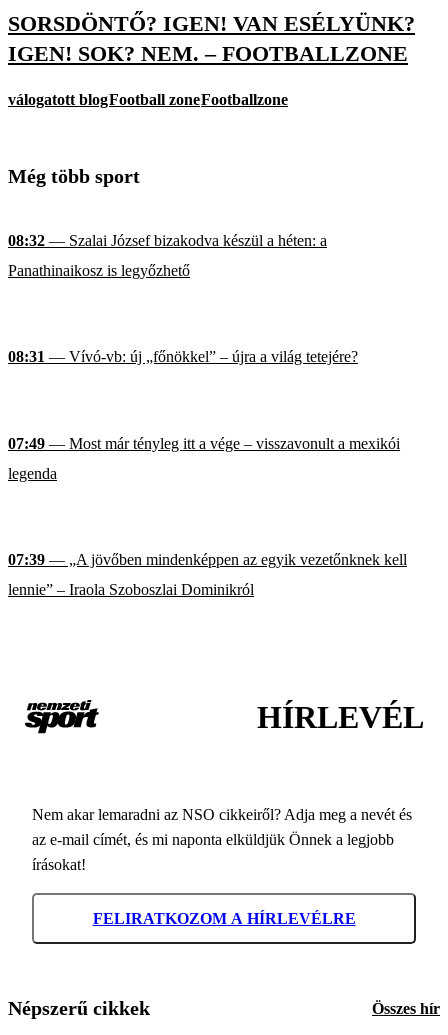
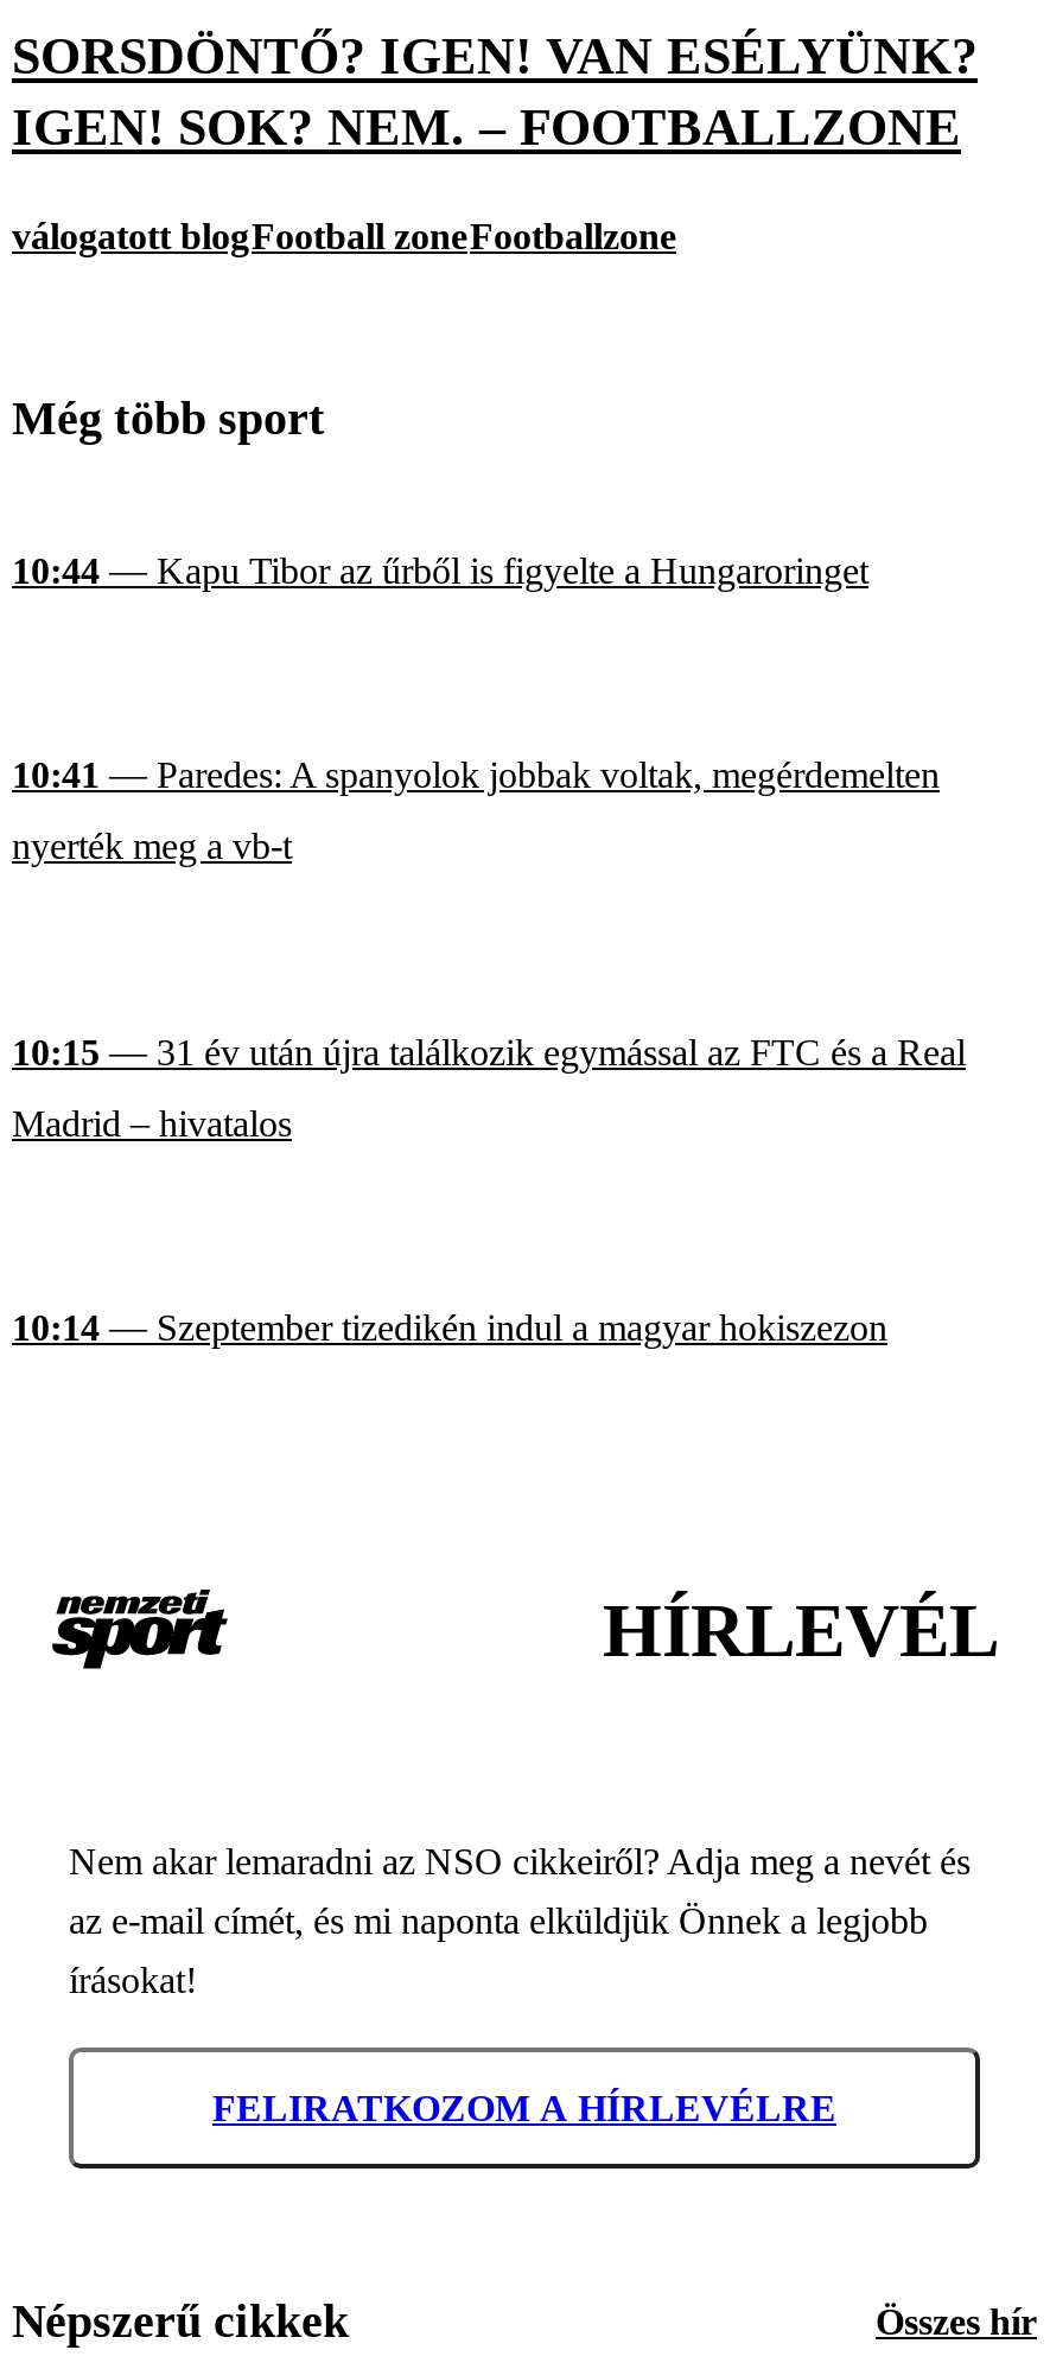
[8,232,327,279] 08:32 — Szalai József bizakodva készül a héten: a | Panathinaikosz is legyőzhető -> [12,550,868,590] 10:44 — Kapu Tibor az űrből is figyelte a Hungaroringet
[8,348,358,365] 08:31 — Vívó-vb: új „főnökkel” – újra a világ tetejére? -> [12,755,940,867] 10:41 — Paredes: A spanyolok jobbak voltak, megérdemelten | nyerték meg a vb-t
[8,435,400,482] 07:49 — Most már tényleg itt a vége – visszavonult a mexikói | legenda -> [12,1032,966,1143] 10:15 — 31 év után újra találkozik egymással az FTC és a Real | Madrid – hivatalos
[8,551,407,598] 07:39 — „A jövőben mindenképpen az egyik vezetőnknek kell | lennie” – Iraola Szoboszlai Dominikról -> [12,1308,887,1349] 10:14 — Szeptember tizedikén indul a magyar hokiszezon

